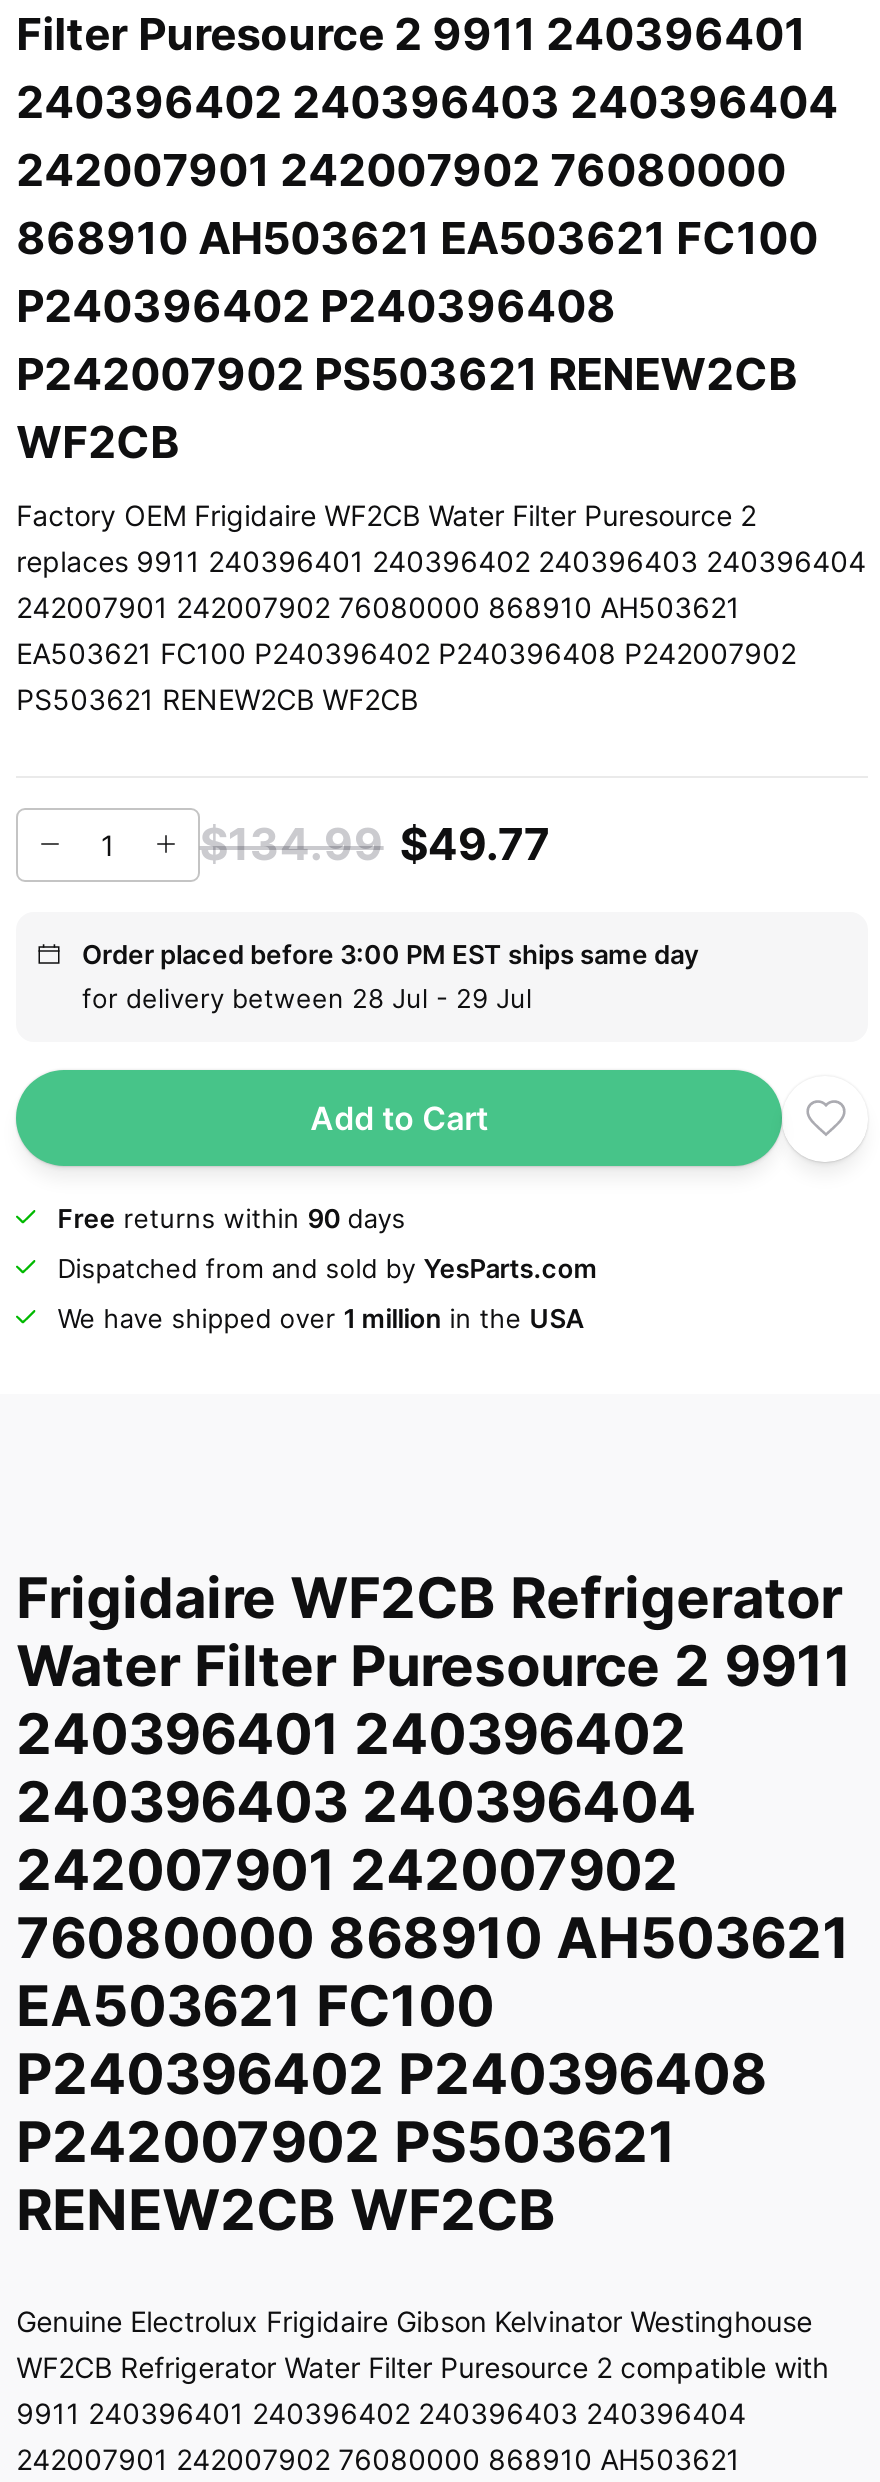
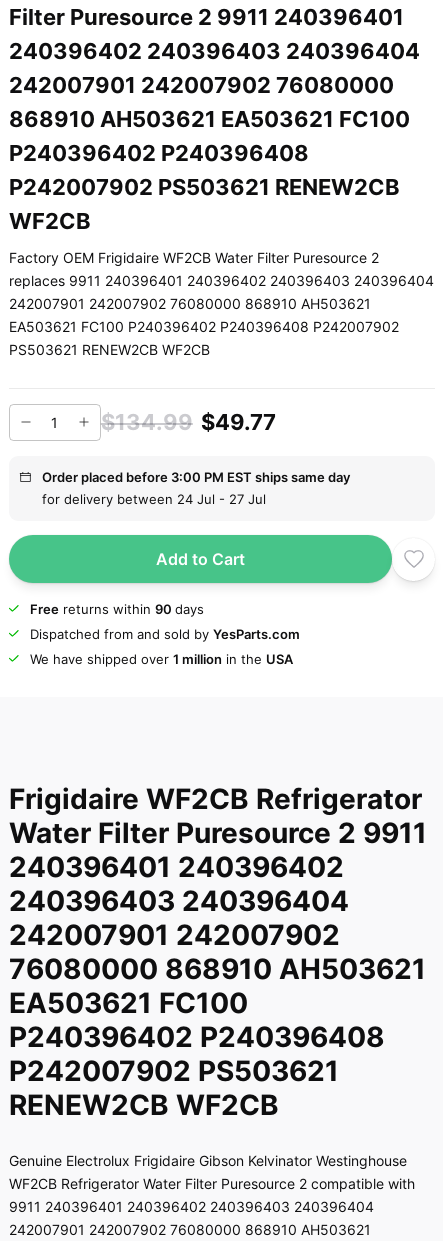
[82,982,532,1014] for delivery between 28 Jul - 29 Jul -> [42,491,266,507] for delivery between 24 Jul - 27 Jul

